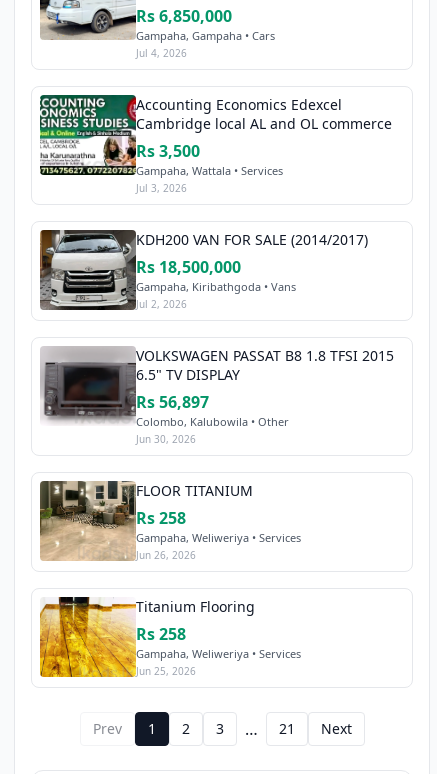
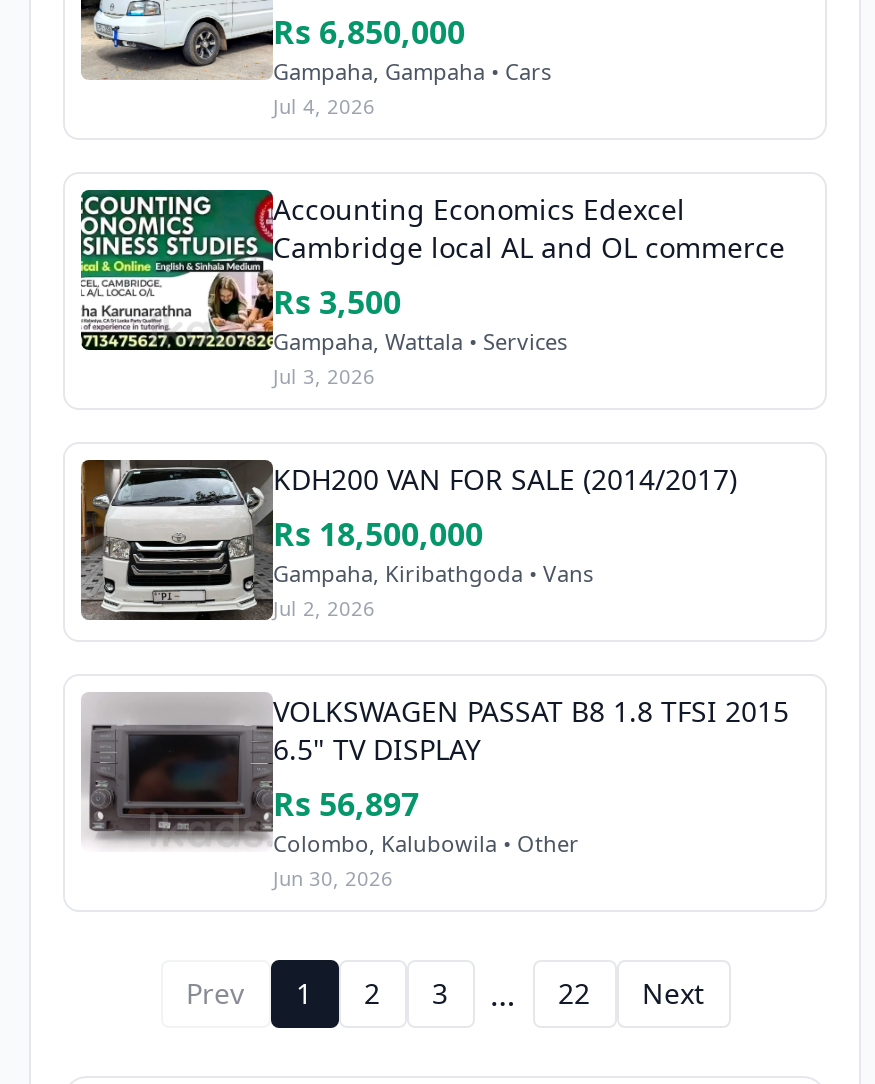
[39,480,301,678] [image] | FLOOR TITANIUM | Rs 258 | Gampaha, Weliweriya • Services | Jun 26, 2026 | Titanium Flooring | Rs 258 | Gampaha, Weliweriya • Services | Jun 25, 2026 -> none
[39,596,122,678] [image] -> none
[278,719,294,738] 21 -> [558,974,590,1012] 22

